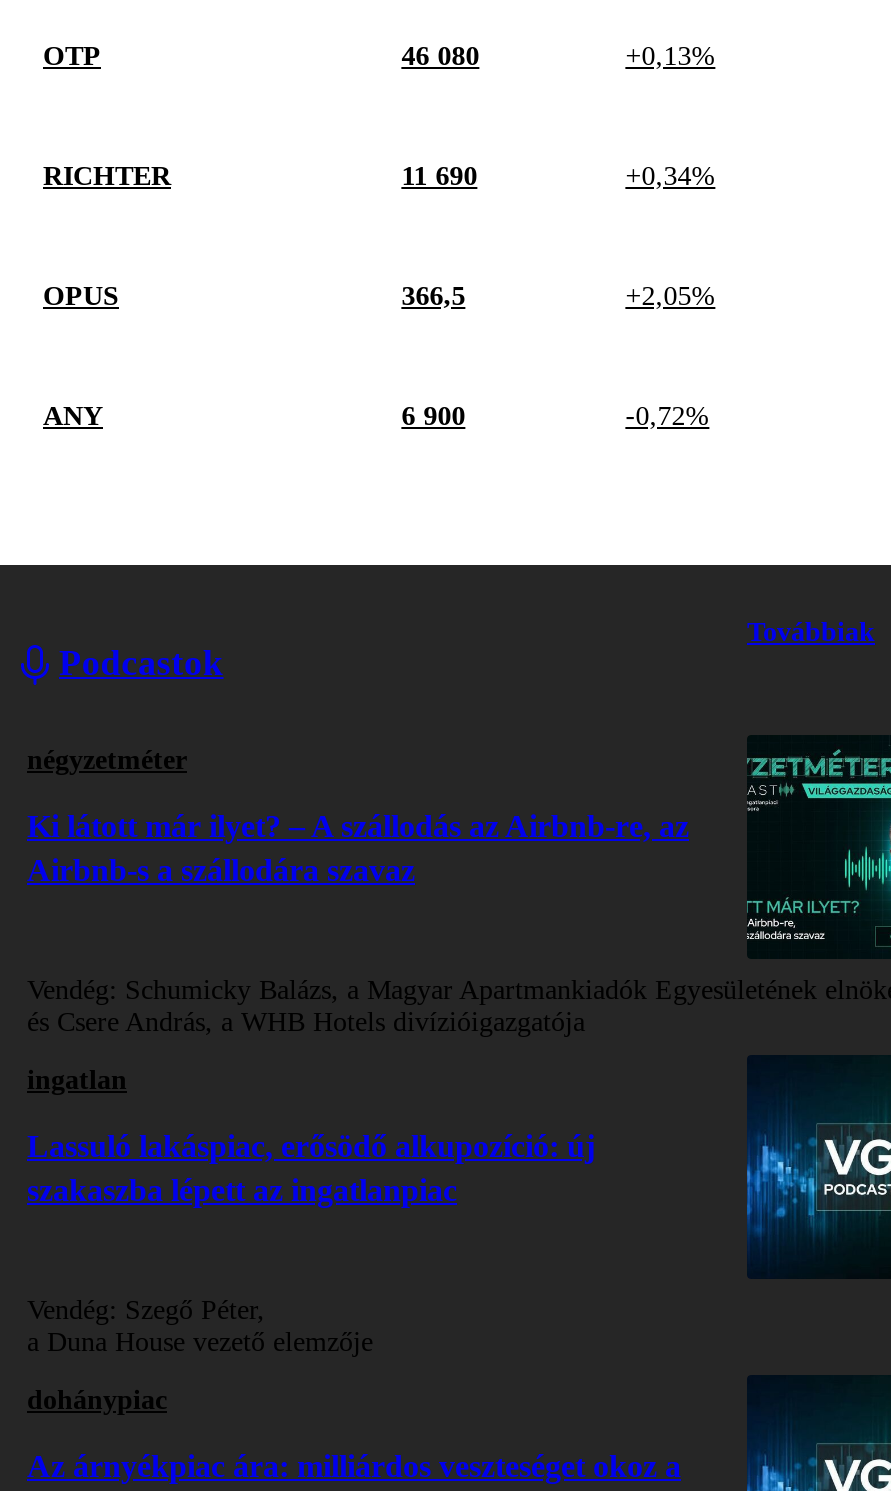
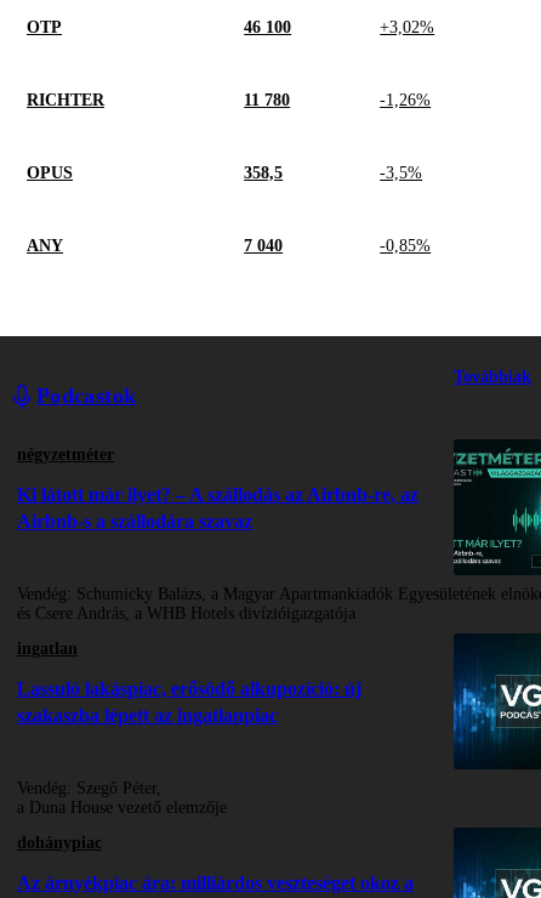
[401,40,479,70] 46 080 -> [244,18,291,36] 46 100
[625,40,715,70] +0,13% -> [380,18,434,36] +3,02%
[401,160,477,190] 11 690 -> [244,91,290,109] 11 780
[625,160,715,190] +0,34% -> [380,91,431,109] -1,26%
[401,280,465,310] 366,5 -> [244,163,283,182] 358,5
[625,280,715,310] +2,05% -> [380,163,422,182] -3,5%
[401,400,465,430] 6 900 -> [244,236,283,254] 7 040
[625,400,709,430] -0,72% -> [380,236,431,254] -0,85%

